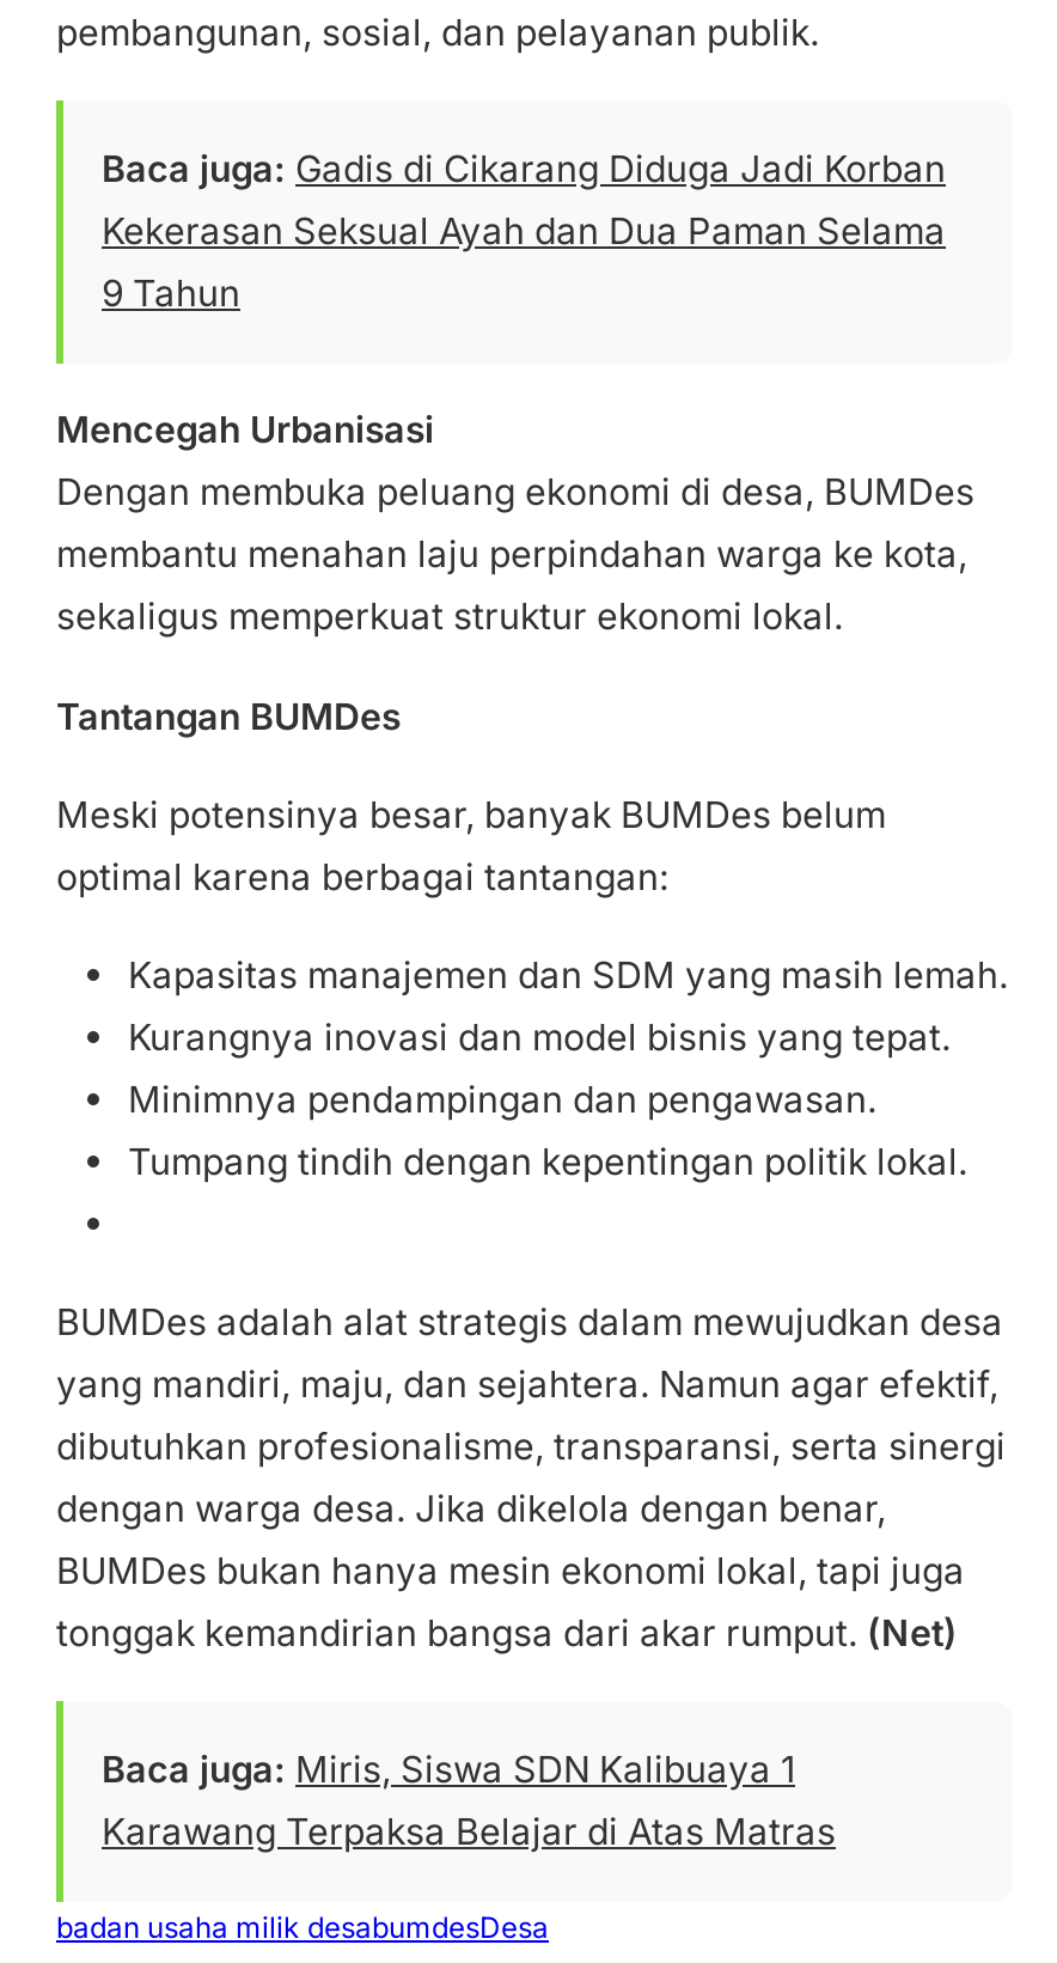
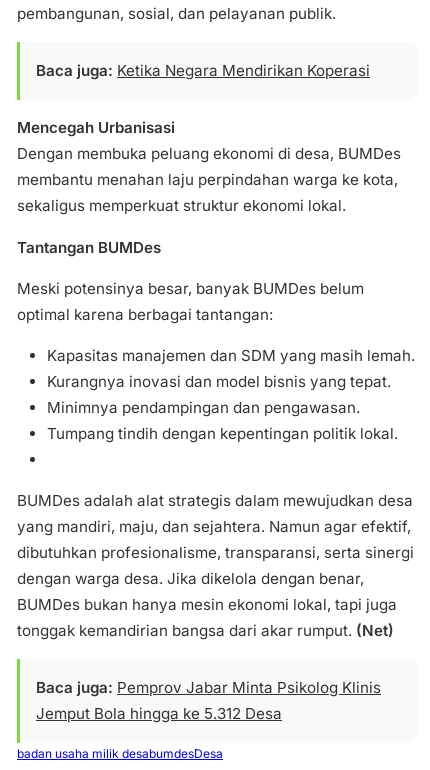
[102,146,946,316] Baca juga: Gadis di Cikarang Diduga Jadi Korban | Kekerasan Seksual Ayah dan Dua Paman Selama | 9 Tahun -> [36,61,370,80] Baca juga: Ketika Negara Mendirikan Koperasi
[102,1747,836,1855] Baca juga: Miris, Siswa SDN Kalibuaya 1 | Karawang Terpaksa Belajar di Atas Matras -> [36,678,381,723] Baca juga: Pemprov Jabar Minta Psikolog Klinis | Jemput Bola hingga ke 5.312 Desa

